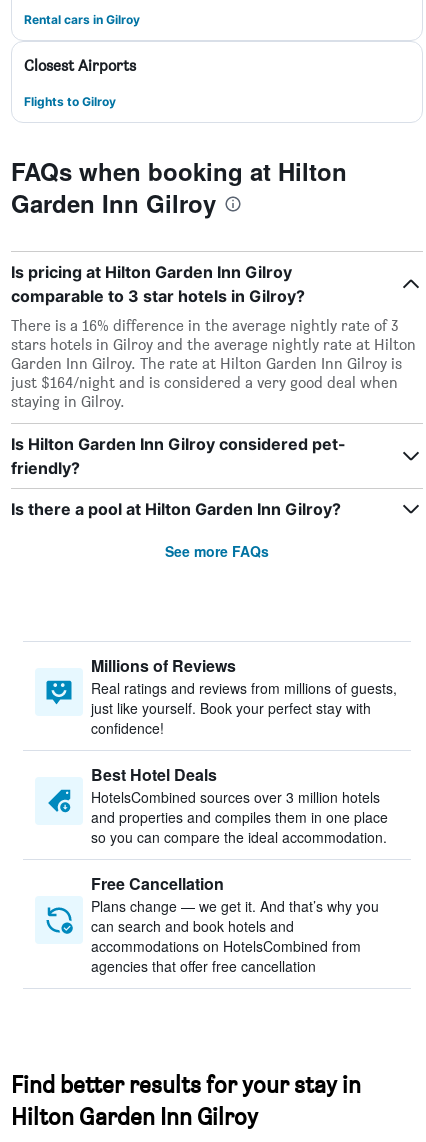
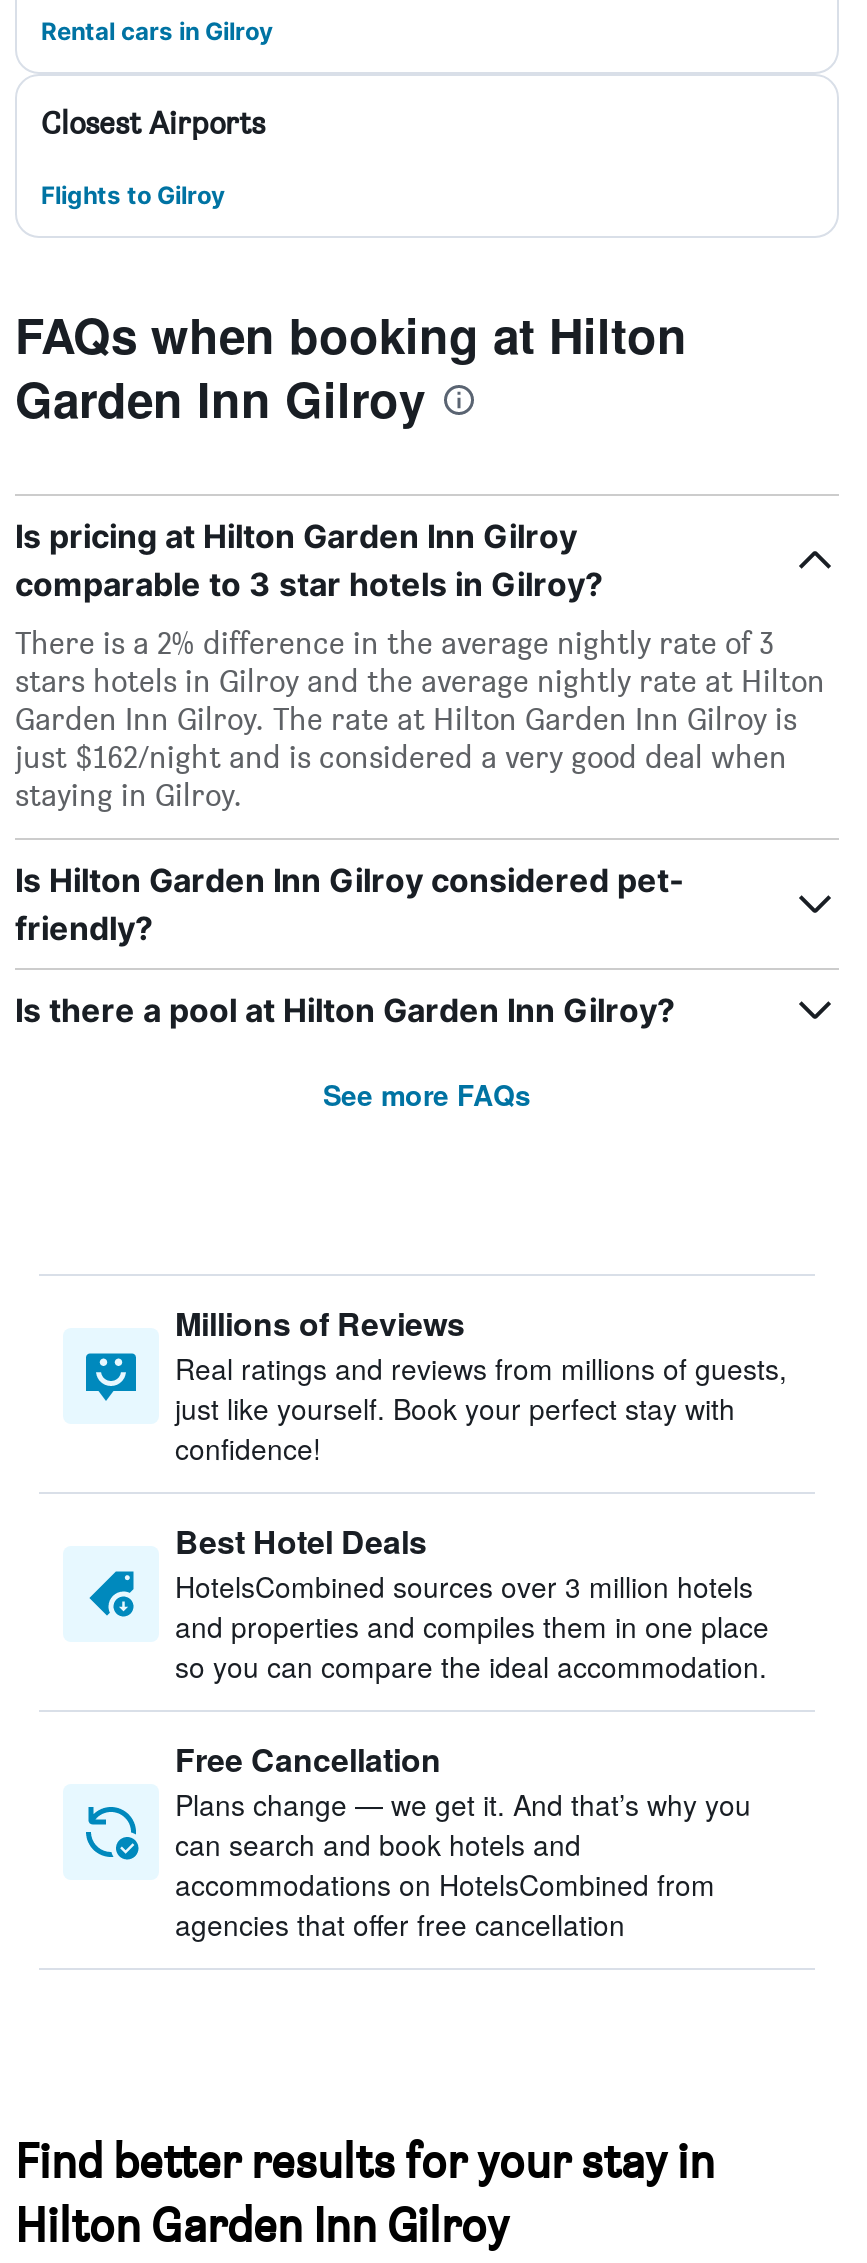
[11,316,398,335] There is a 16% difference in the average nightly rate of 3 -> [15,624,773,662] There is a 2% difference in the average nightly rate of 3
[11,373,398,392] just $164/night and is considered a very good deal when -> [15,738,787,776] just $162/night and is considered a very good deal when

